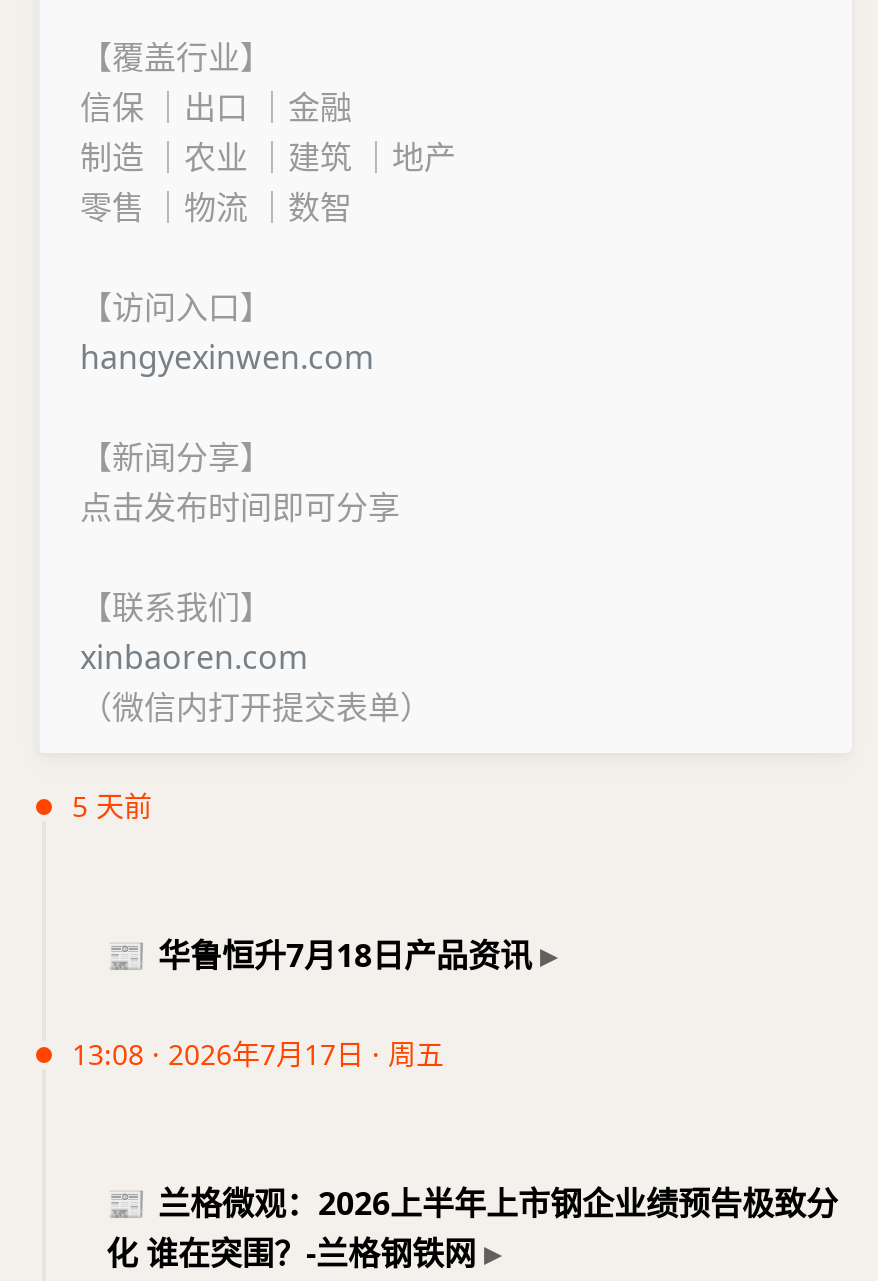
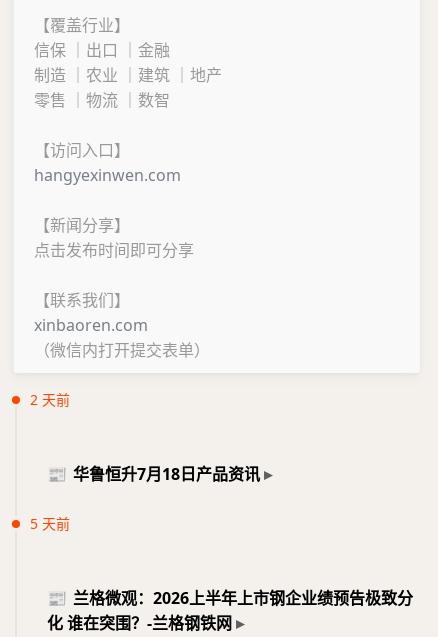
[72,787,152,825] 5 天前 -> [30,390,70,409] 2 天前
[72,1035,444,1073] 13:08 · 2026年7月17日 · 周五 -> [30,514,70,533] 5 天前

